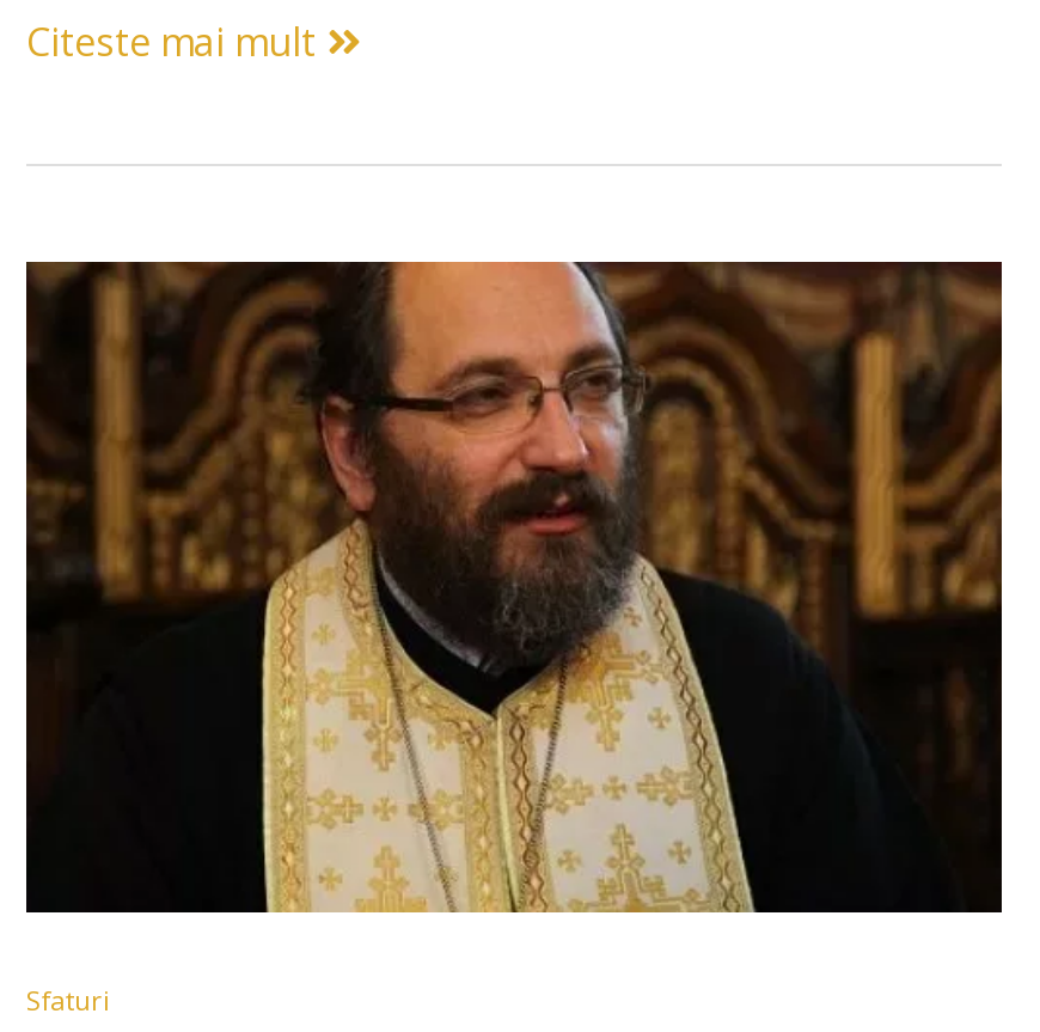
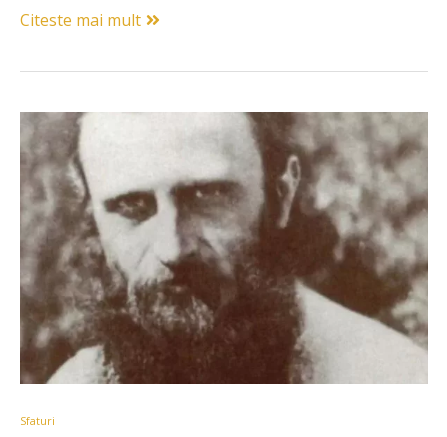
[24,259,1004,915] [image] -> [19,111,429,385] [image]

